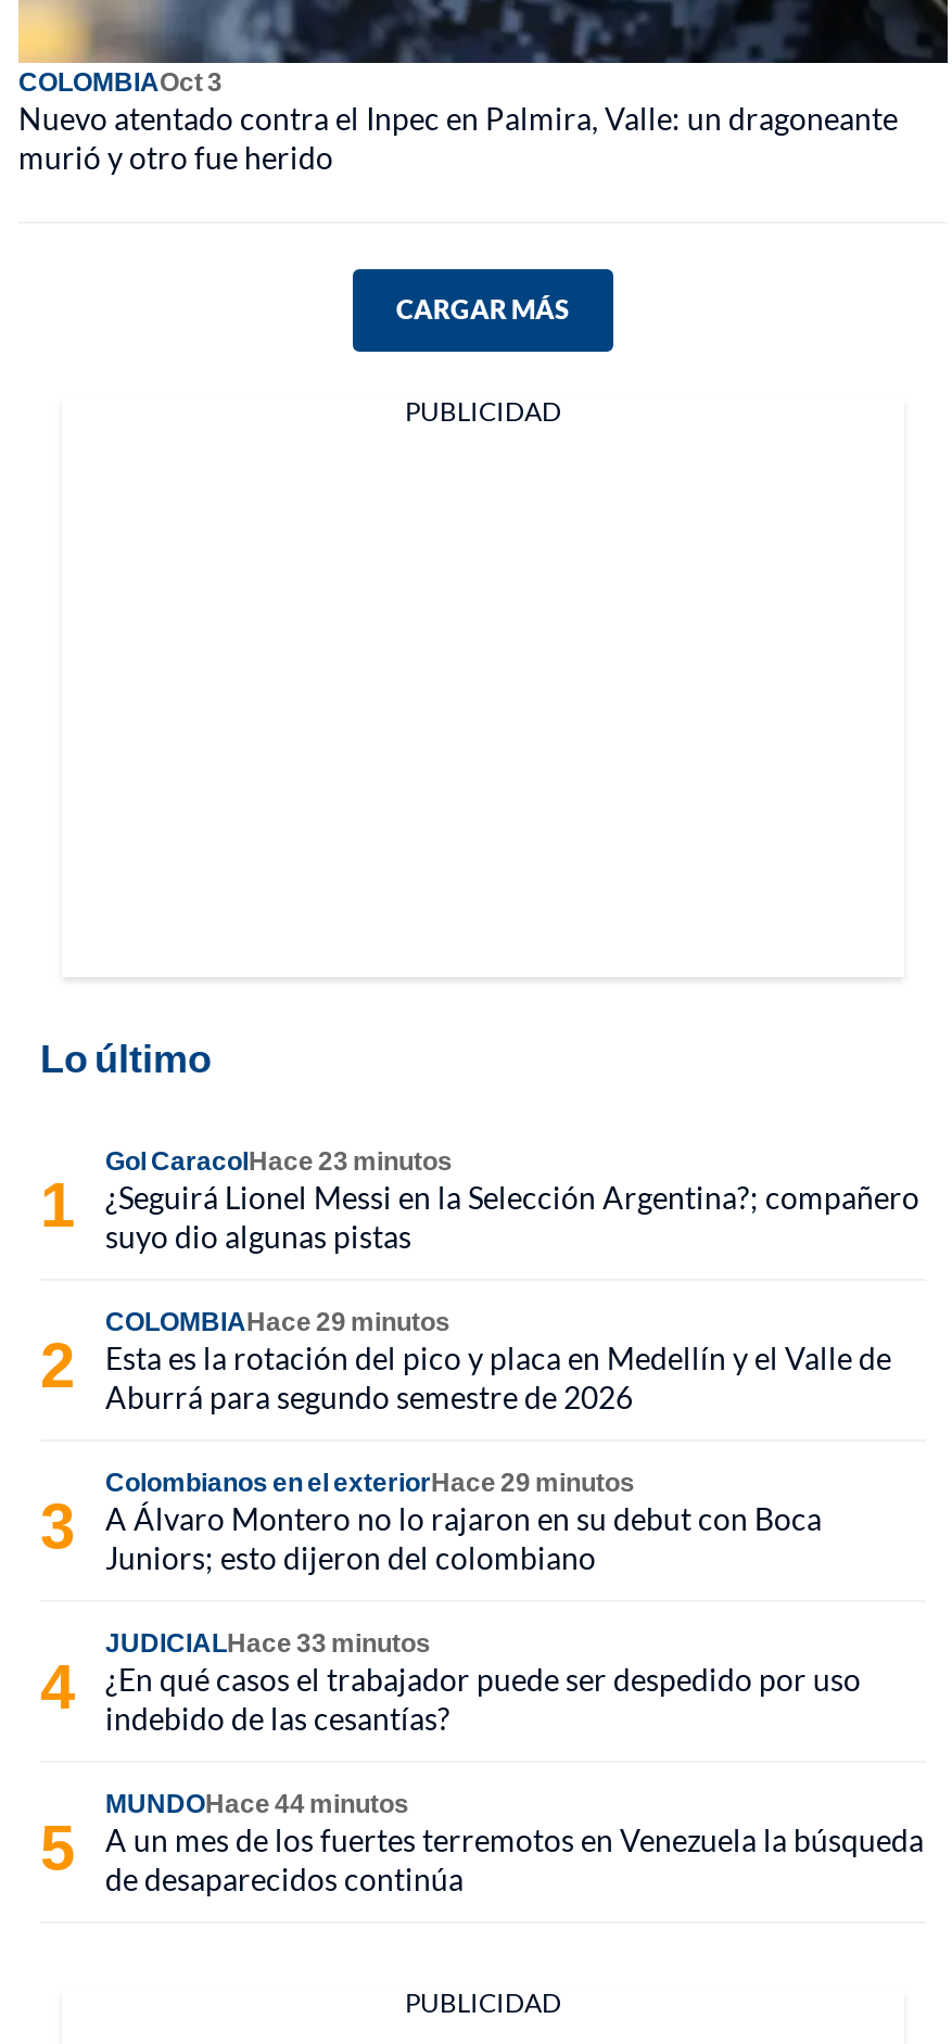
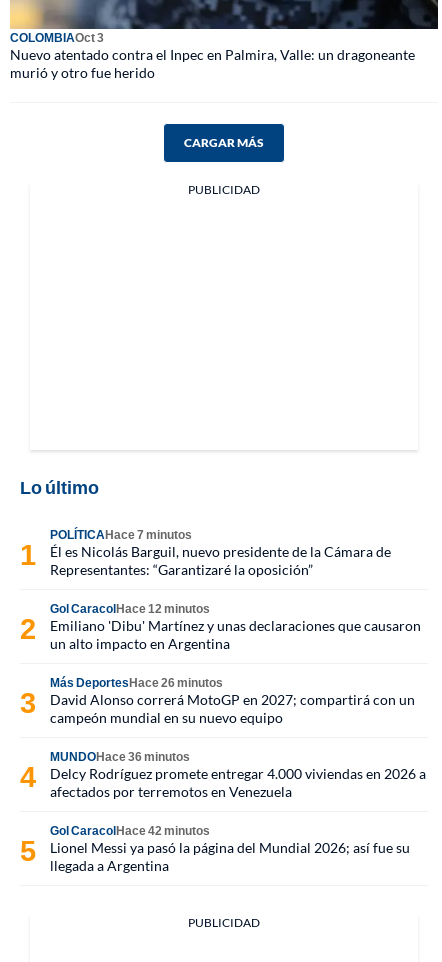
[105,1144,919,1255] Gol CaracolHace 23 minutos | ¿Seguirá Lionel Messi en la Selección Argentina?; compañero | suyo dio algunas pistas -> [50,527,391,578] POLÍTICAHace 7 minutos | Él es Nicolás Barguil, nuevo presidente de la Cámara de | Representantes: “Garantizaré la oposición”
[105,1305,891,1415] COLOMBIAHace 29 minutos | Esta es la rotación del pico y placa en Medellín y el Valle de | Aburrá para segundo semestre de 2026 -> [50,601,421,652] Gol CaracolHace 12 minutos | Emiliano 'Dibu' Martínez y unas declaraciones que causaron | un alto impacto en Argentina
[105,1465,822,1576] Colombianos en el exteriorHace 29 minutos | A Álvaro Montero no lo rajaron en su debut con Boca | Juniors; esto dijeron del colombiano -> [50,675,415,726] Más DeportesHace 26 minutos | David Alonso correrá MotoGP en 2027; compartirá con un | campeón mundial en su nuevo equipo
[105,1626,861,1737] JUDICIALHace 33 minutos | ¿En qué casos el trabajador puede ser despedido por uso | indebido de las cesantías? -> [50,749,426,800] MUNDOHace 36 minutos | Delcy Rodríguez promete entregar 4.000 viviendas en 2026 a | afectados por terremotos en Venezuela
[105,1787,924,1897] MUNDOHace 44 minutos | A un mes de los fuertes terremotos en Venezuela la búsqueda | de desaparecidos continúa -> [50,823,410,874] Gol CaracolHace 42 minutos | Lionel Messi ya pasó la página del Mundial 2026; así fue su | llegada a Argentina

